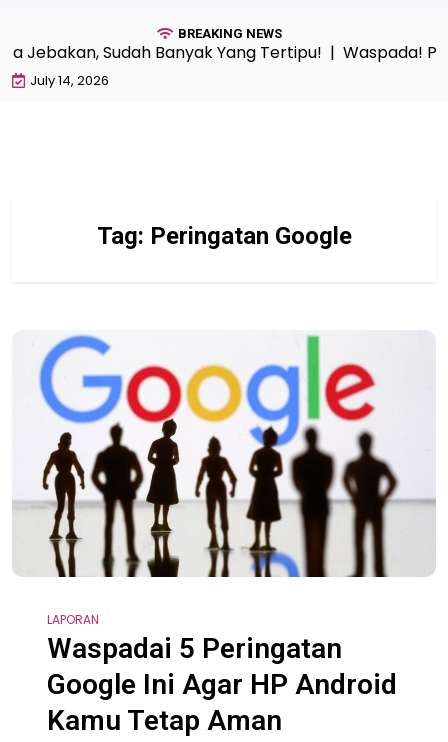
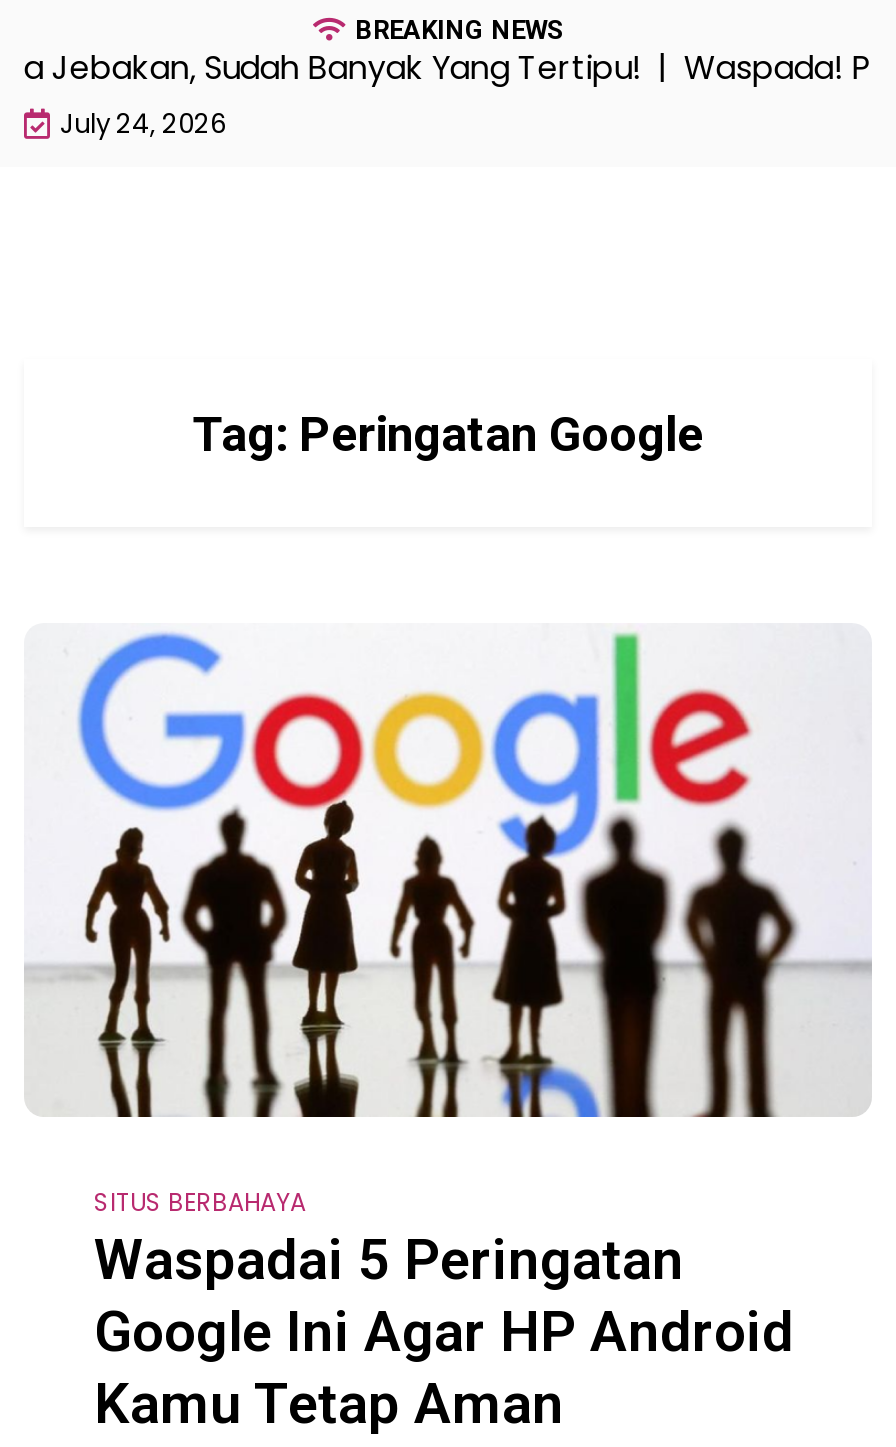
[30,71,109,90] July 14, 2026 -> [60,105,226,143] July 24, 2026
[47,611,99,628] LAPORAN -> [94,1186,306,1220] SITUS BERBAHAYA

